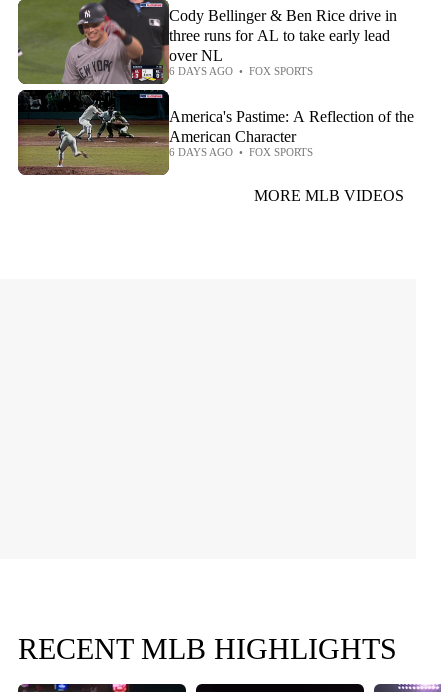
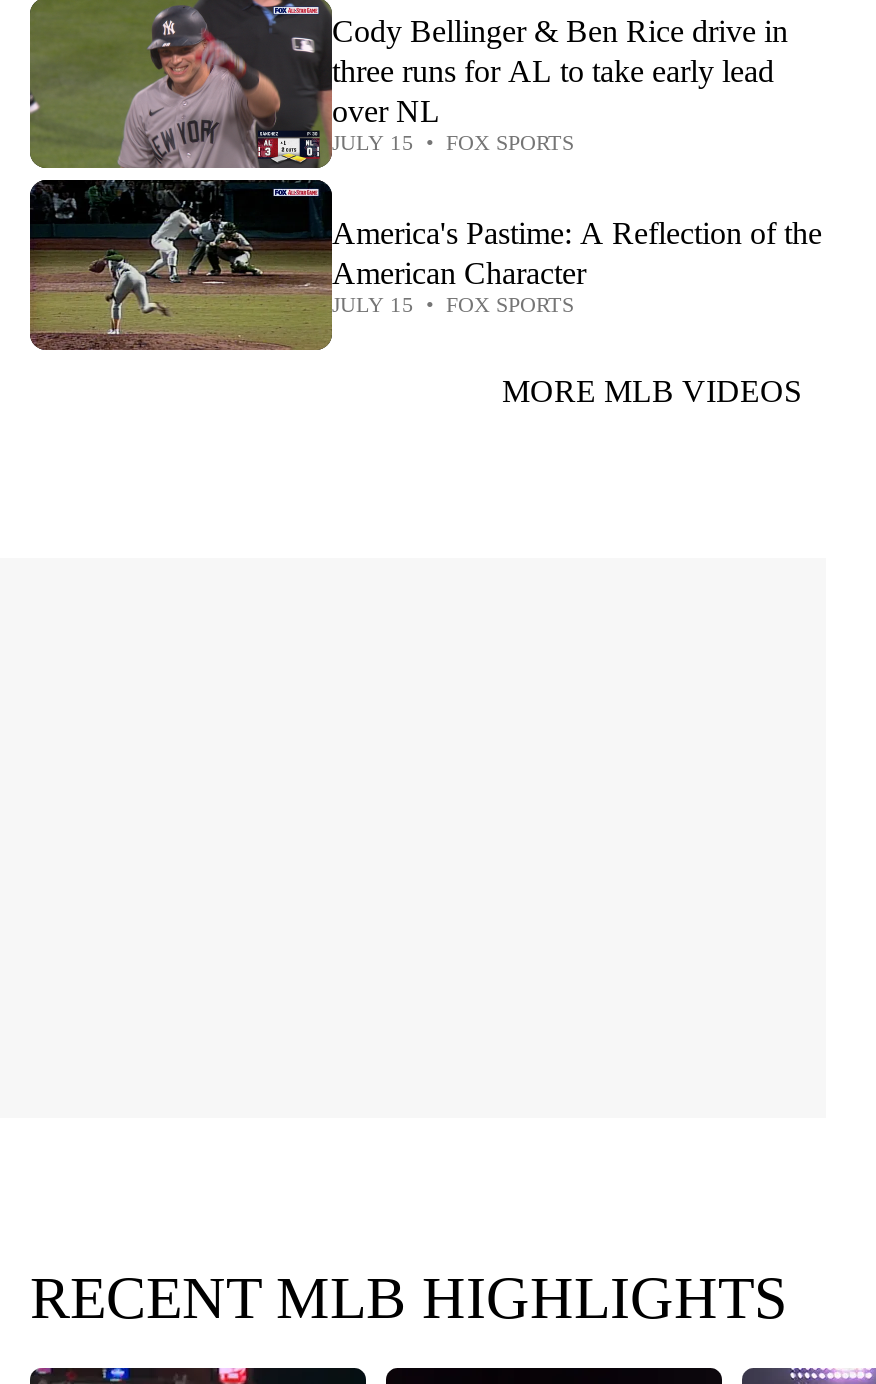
[169,65,313,77] 6 DAYS AGO • FOX SPORTS -> [332,130,574,154] JULY 15 • FOX SPORTS
[169,146,313,158] 6 DAYS AGO • FOX SPORTS -> [332,292,574,316] JULY 15 • FOX SPORTS

